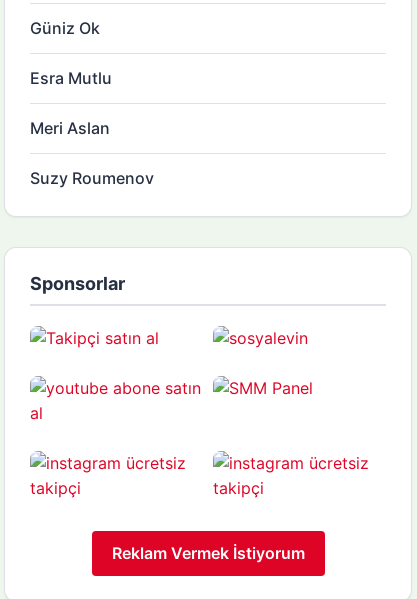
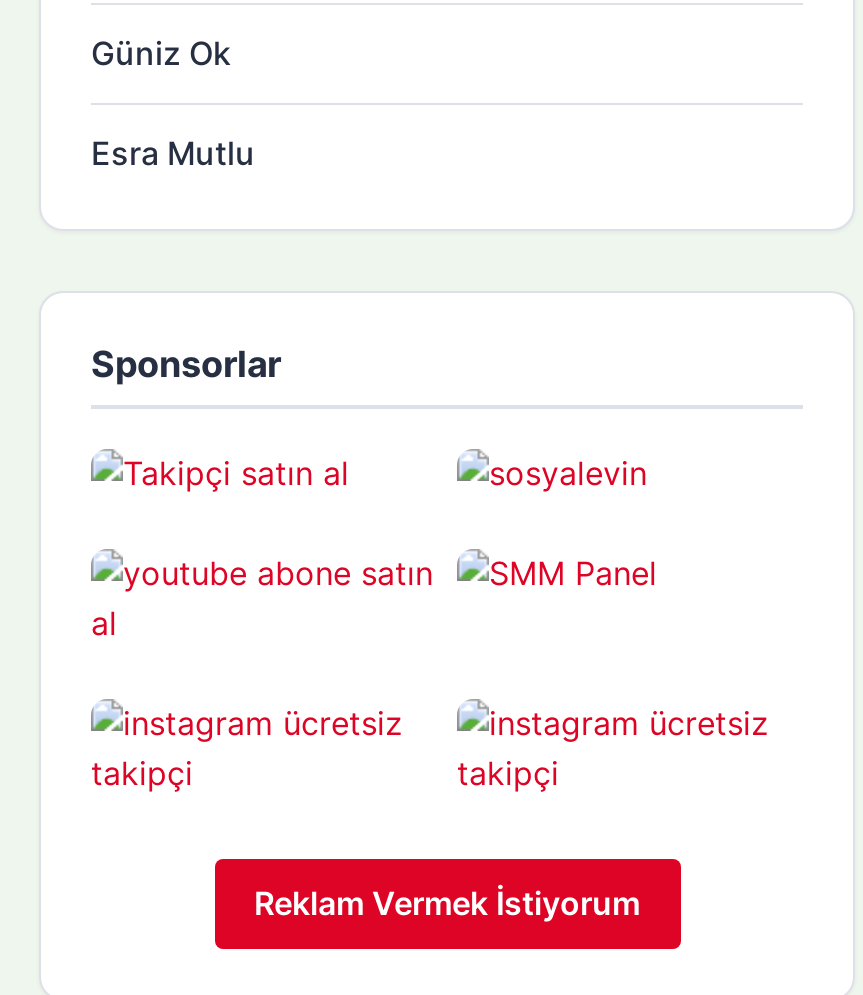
[30,117,154,187] Meri Aslan | Suzy Roumenov -> none

